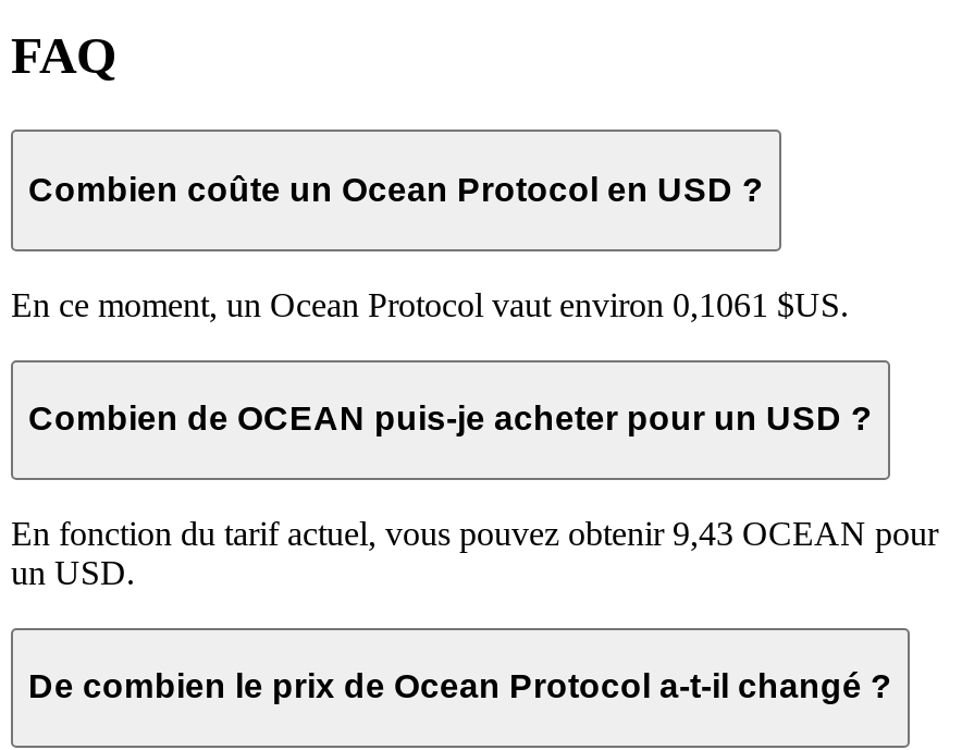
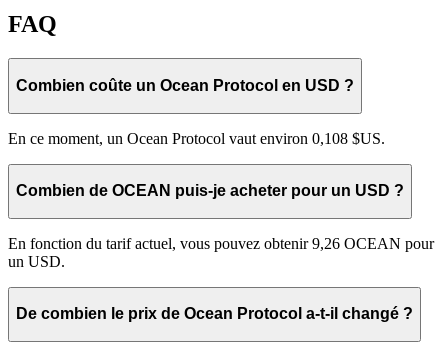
[11,285,849,322] En ce moment, un Ocean Protocol vaut environ 0,1061 $US. -> [8,129,385,146] En ce moment, un Ocean Protocol vaut environ 0,108 $US.
[11,514,938,551] En fonction du tarif actuel, vous pouvez obtenir 9,43 OCEAN pour -> [8,235,434,252] En fonction du tarif actuel, vous pouvez obtenir 9,26 OCEAN pour

